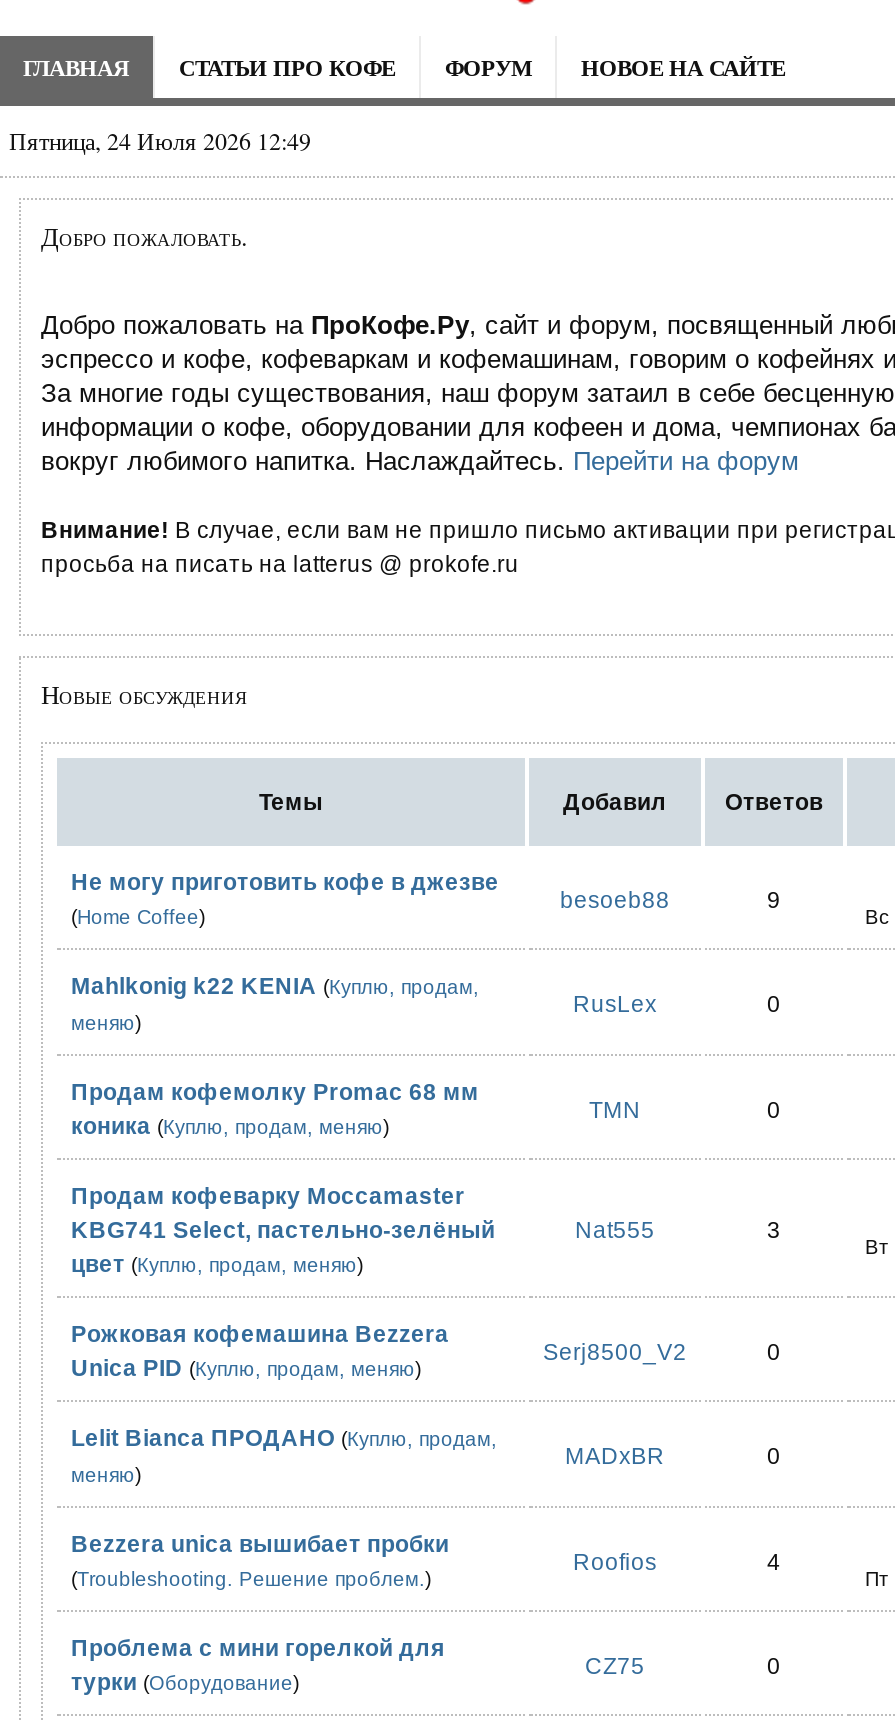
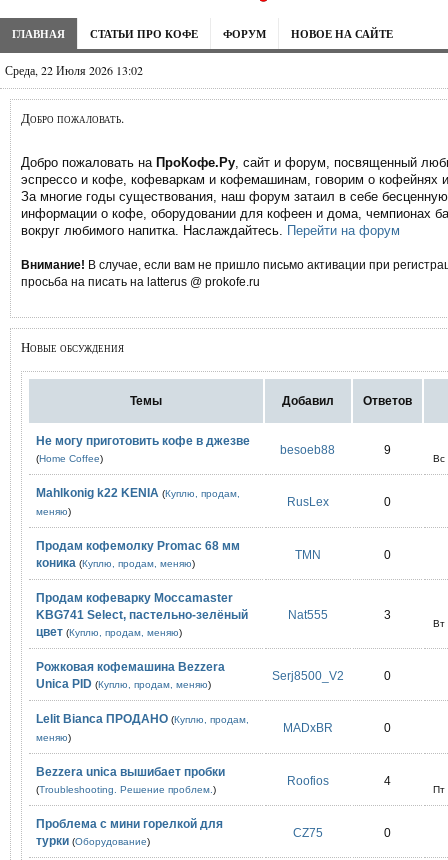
[9,124,311,156] Пятница, 24 Июля 2026 12:49 -> [5,62,143,78] Среда, 22 Июля 2026 13:02

